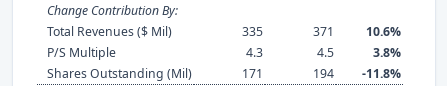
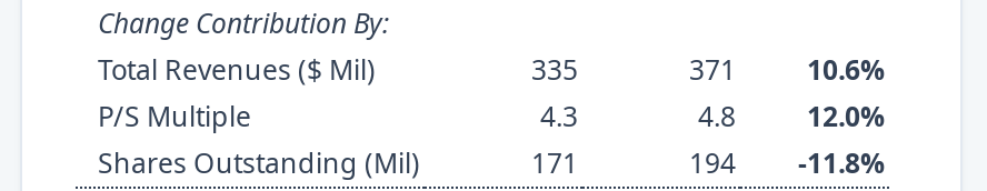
[317,44,334,61] 4.5 -> [698,98,736,135] 4.8
[373,44,401,61] 3.8% -> [807,98,885,135] 12.0%

